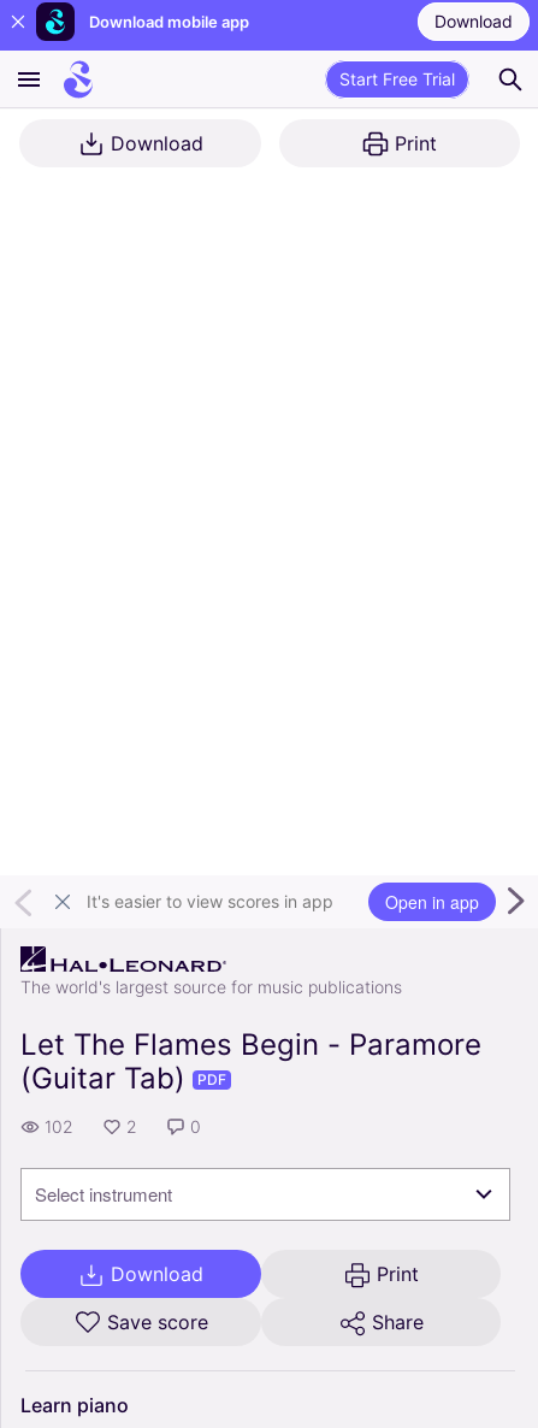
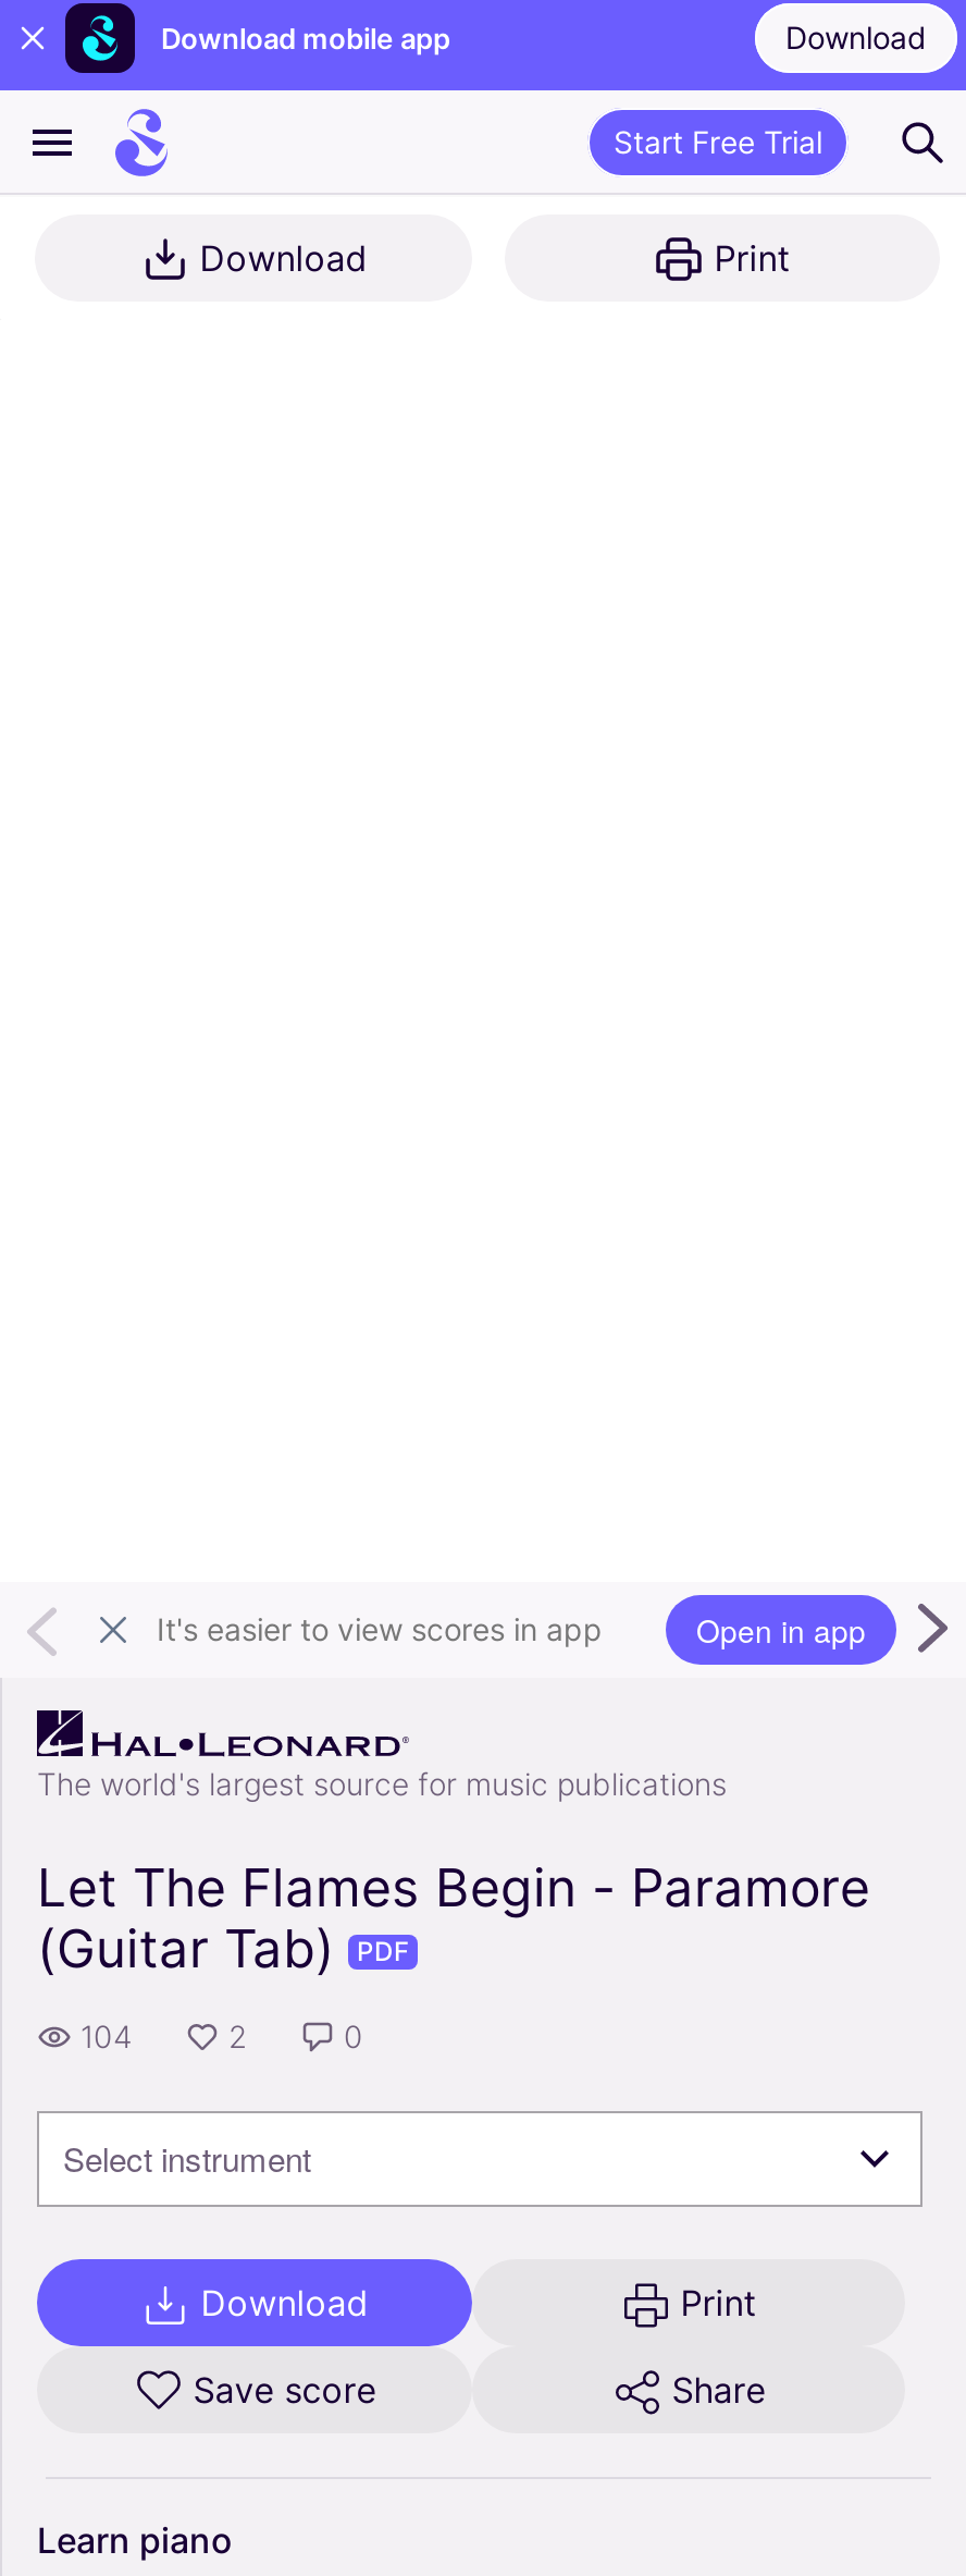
[45,1117,73,1137] 102 -> [81,2018,133,2055] 104

